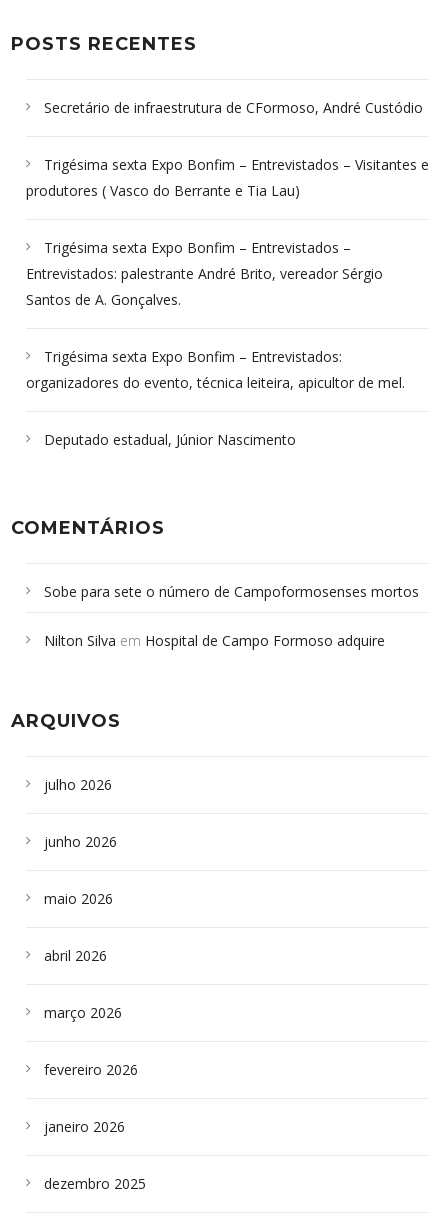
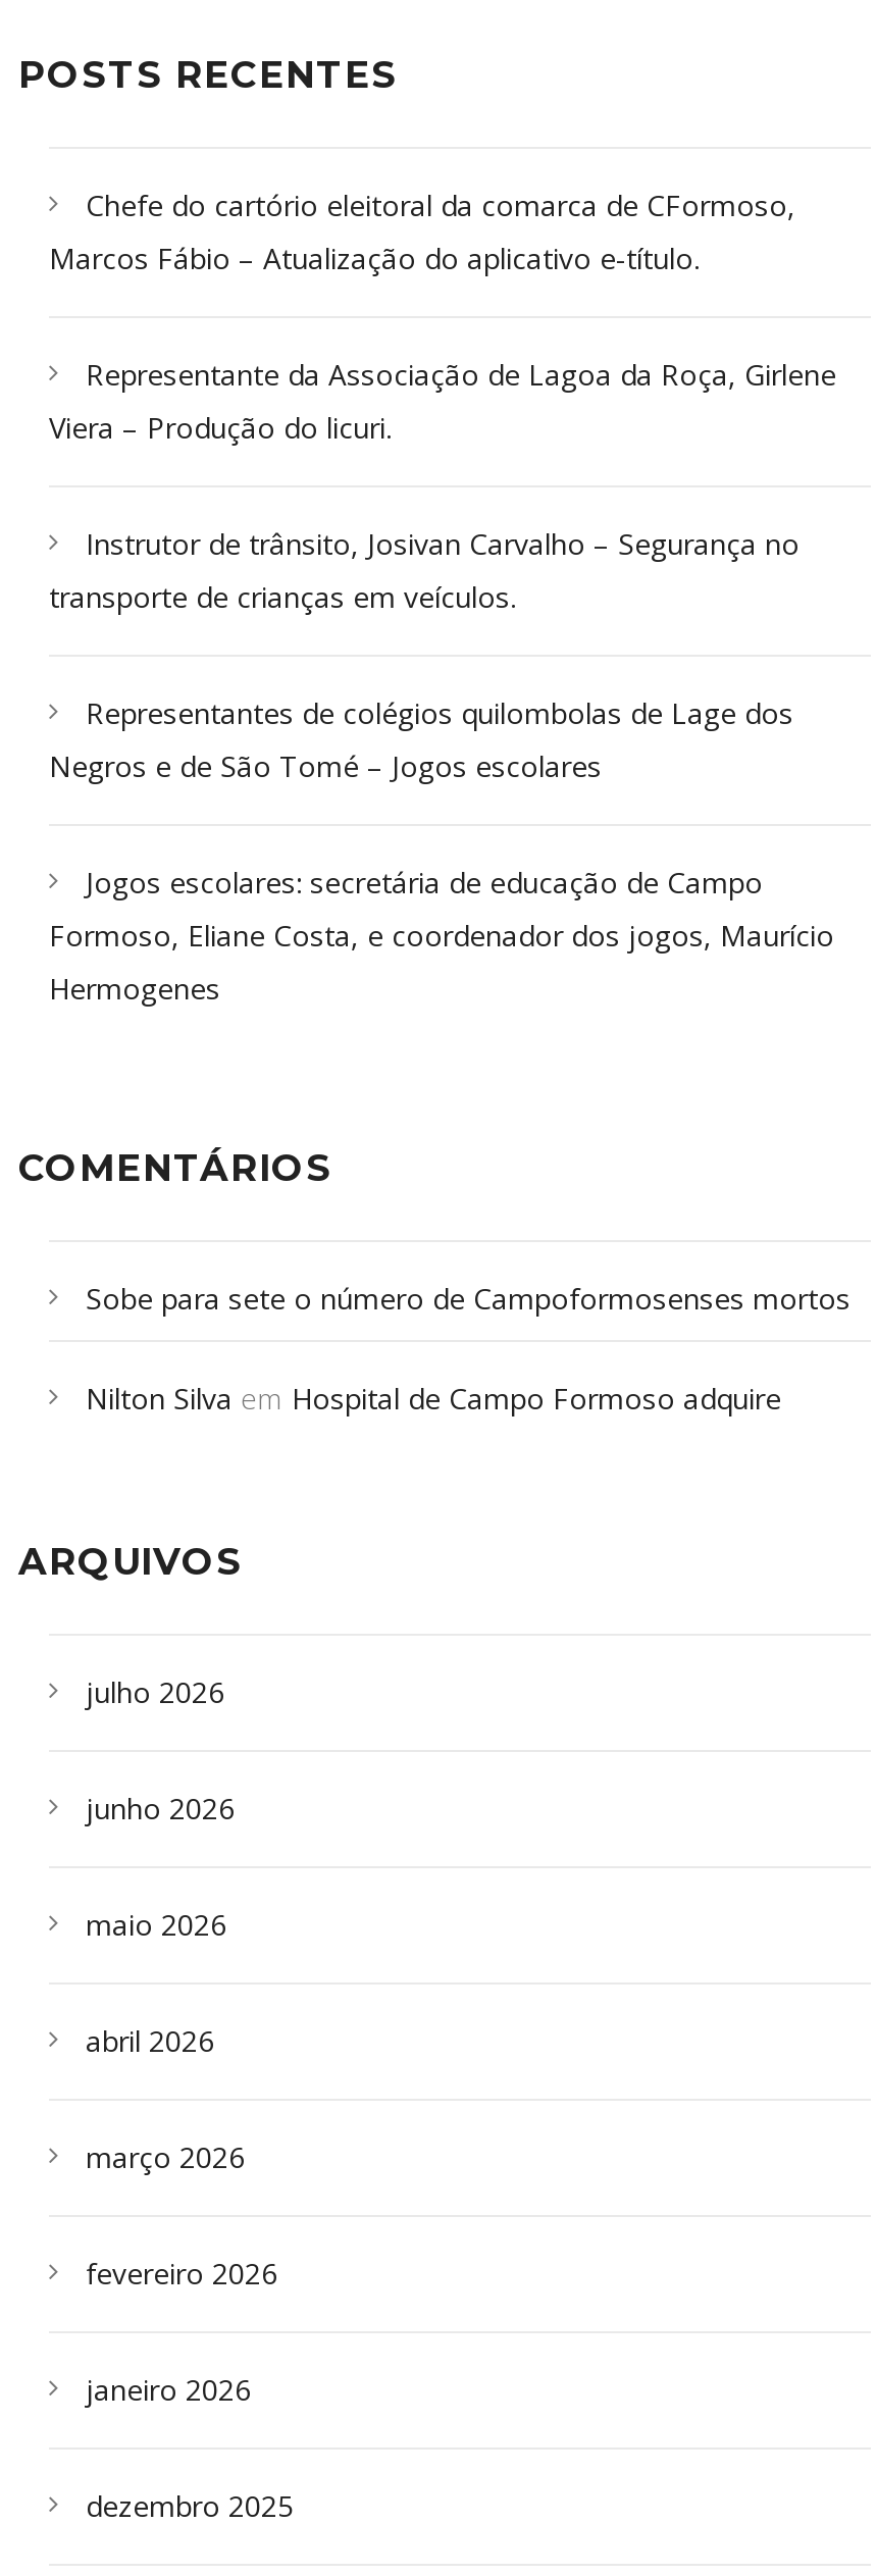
[44,98,423,117] Secretário de infraestrutura de CFormoso, André Custódio -> [49,186,795,277] Chefe do cartório eleitoral da comarca de CFormoso, | Marcos Fábio – Atualização do aplicativo e-título.
[26,155,429,200] Trigésima sexta Expo Bonfim – Entrevistados – Visitantes e | produtores ( Vasco do Berrante e Tia Lau) -> [49,355,836,447] Representante da Associação de Lagoa da Roça, Girlene | Viera – Produção do licuri.
[26,238,383,309] Trigésima sexta Expo Bonfim – Entrevistados – | Entrevistados: palestrante André Brito, vereador Sérgio | Santos de A. Gonçalves. -> [49,524,799,616] Instrutor de trânsito, Josivan Carvalho – Segurança no | transporte de crianças em veículos.
[26,347,405,392] Trigésima sexta Expo Bonfim – Entrevistados: | organizadores do evento, técnica leiteira, apicultor de mel. -> [49,693,793,785] Representantes de colégios quilombolas de Lage dos | Negros e de São Tomé – Jogos escolares
[44,430,296,449] Deputado estadual, Júnior Nascimento -> [49,863,834,1008] Jogos escolares: secretária de educação de Campo | Formoso, Eliane Costa, e coordenador dos jogos, Maurício | Hermogenes

